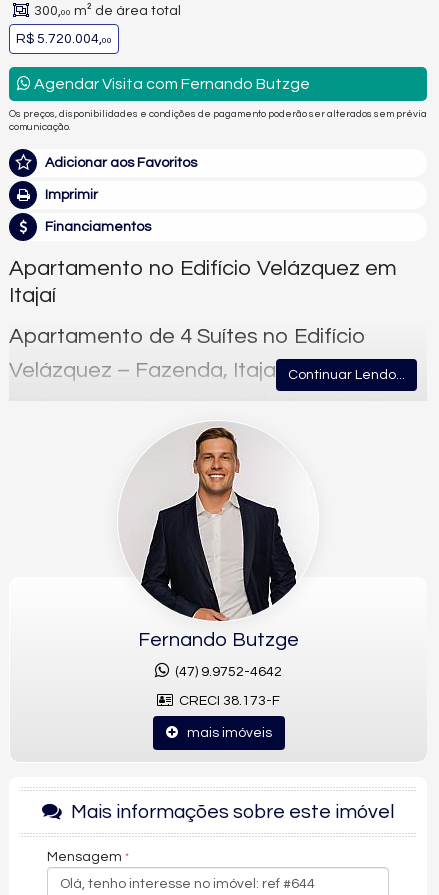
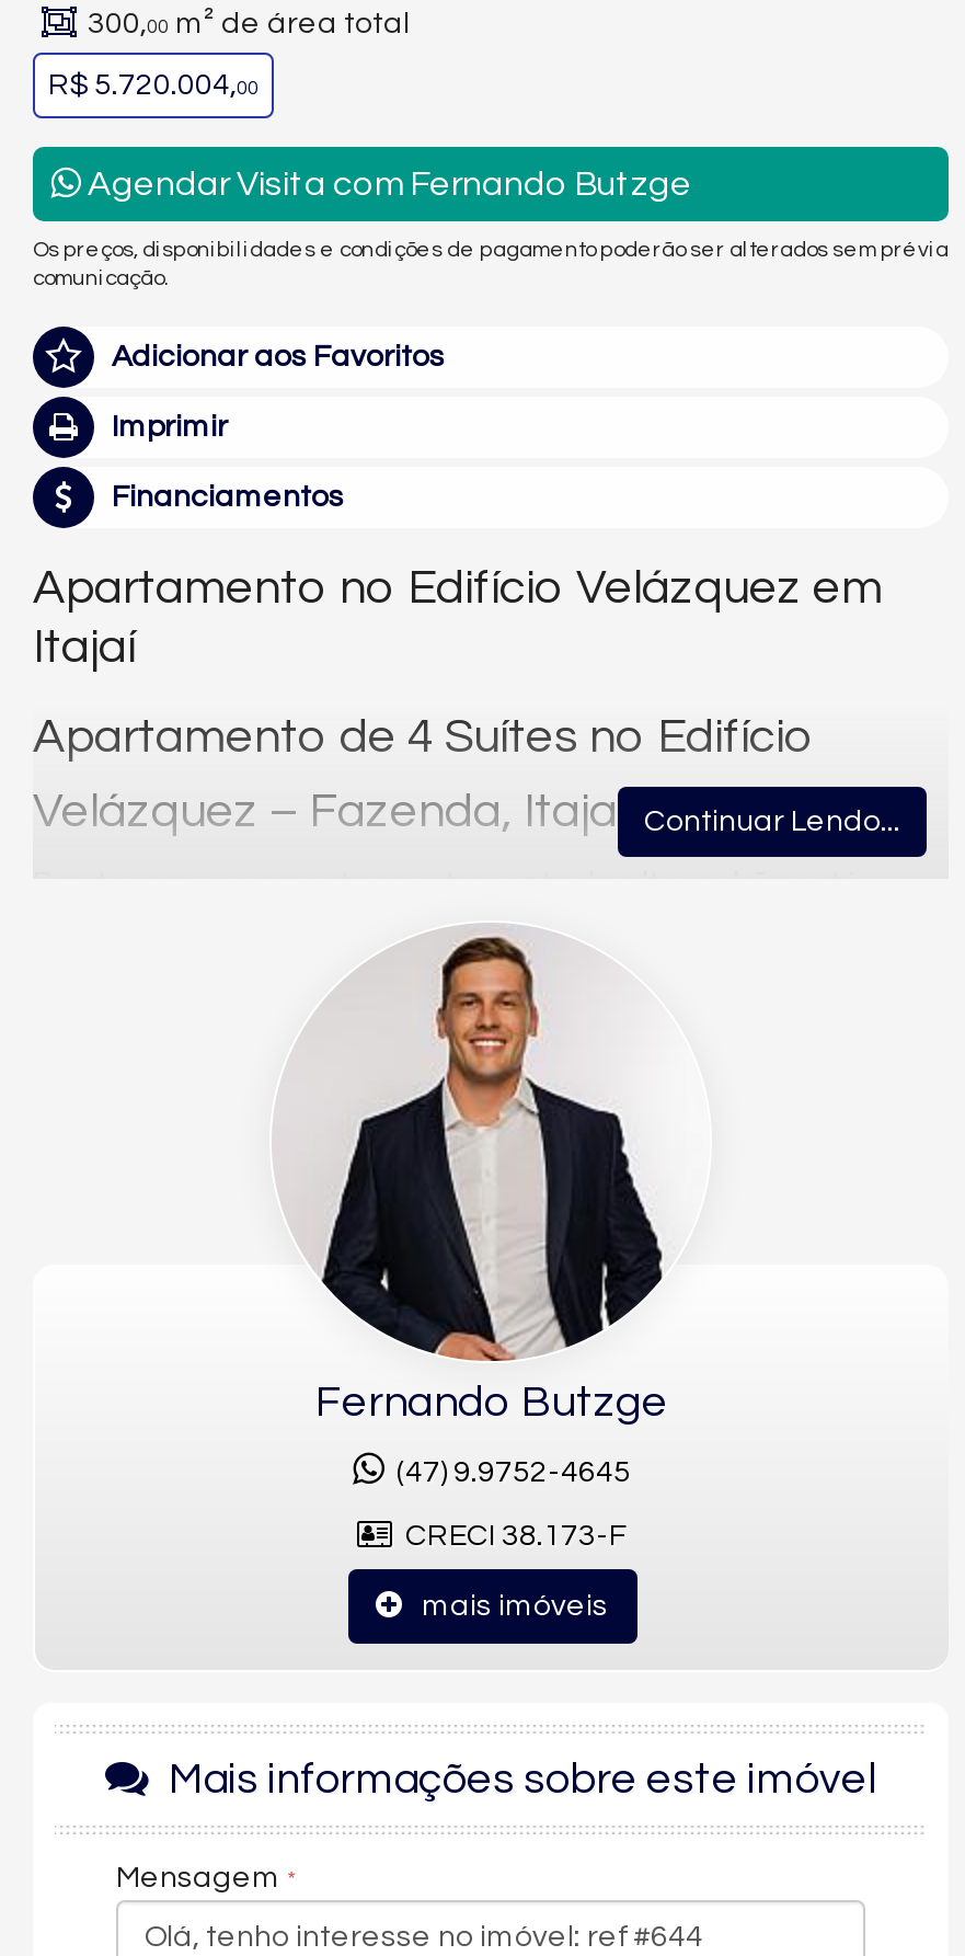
[169,665,282,679] (47) 9.9752-4642 -> [383,1457,631,1488] (47) 9.9752-4645

